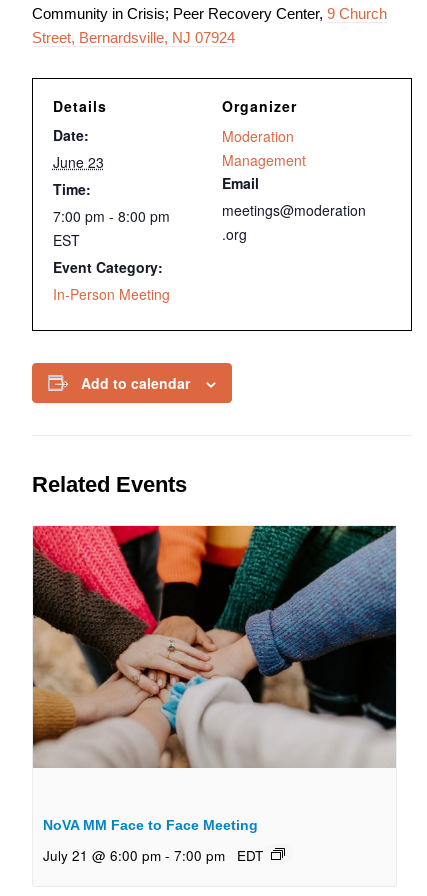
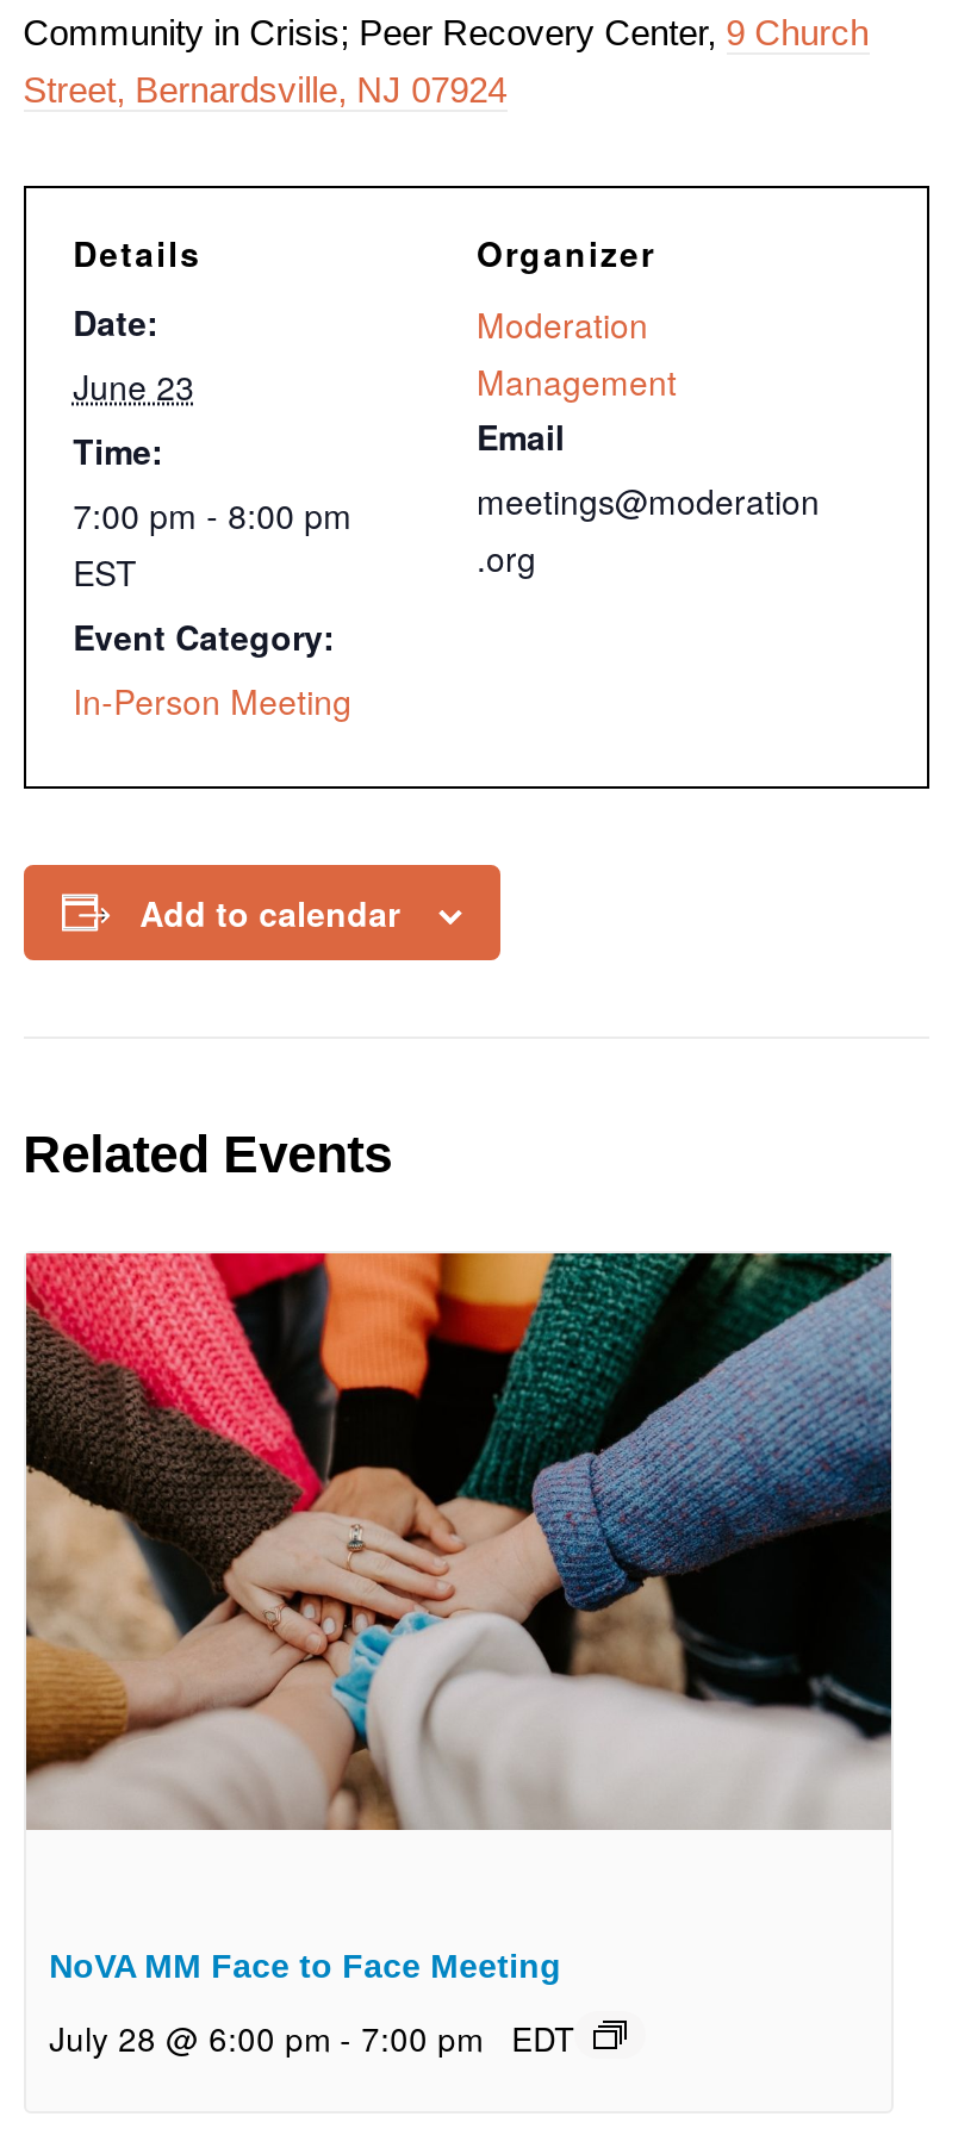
[43,846,263,865] July 21 @ 6:00 pm - 7:00 pm EDT -> [49,2017,573,2062] July 28 @ 6:00 pm - 7:00 pm EDT

